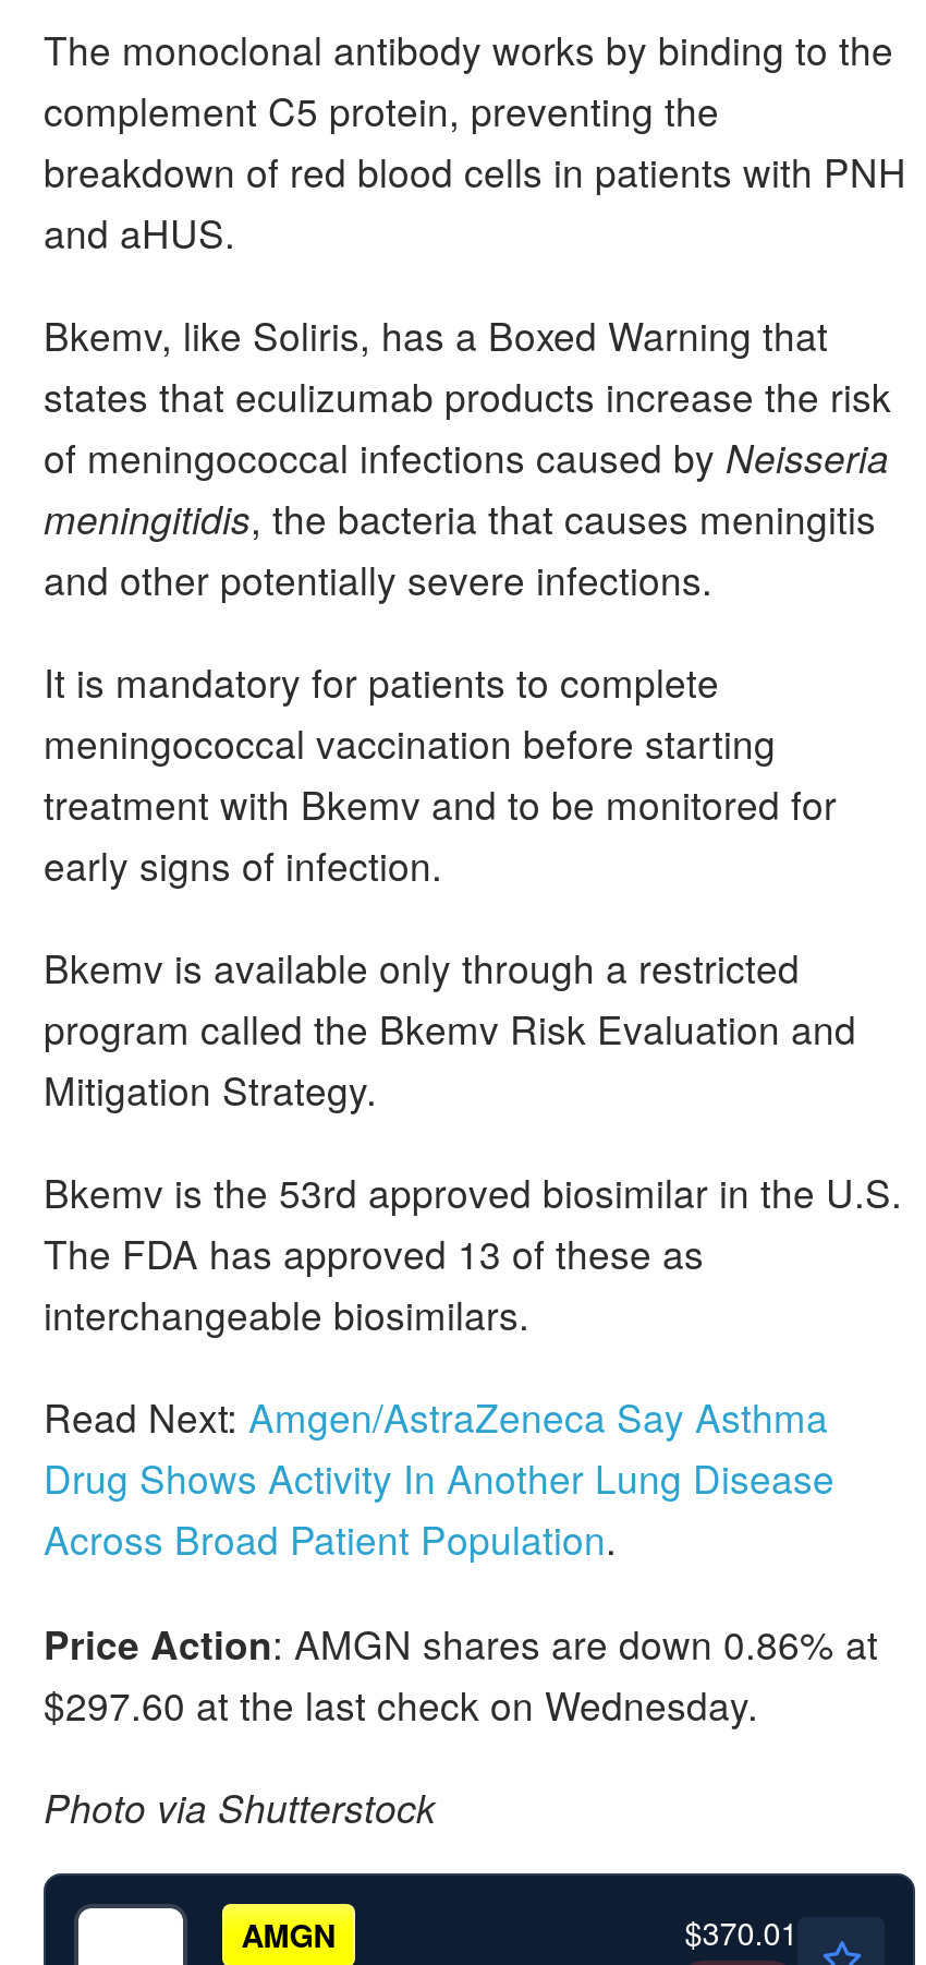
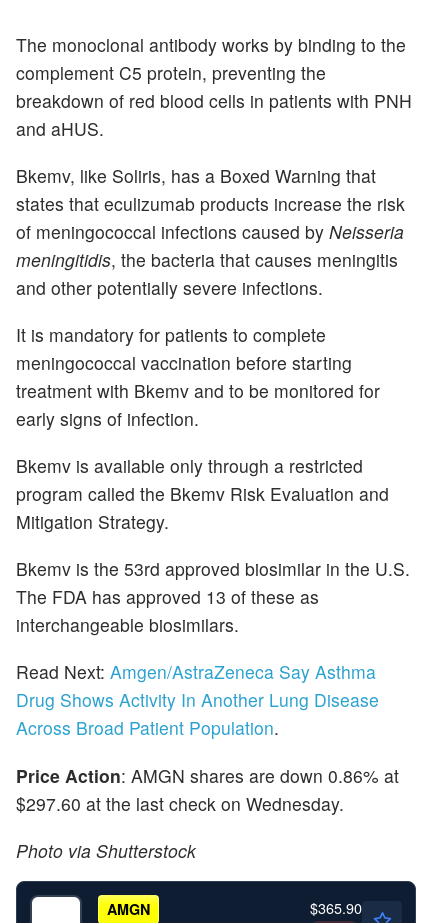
[685,1909,798,1954] $370.01 -> [310,897,362,918] $365.90

